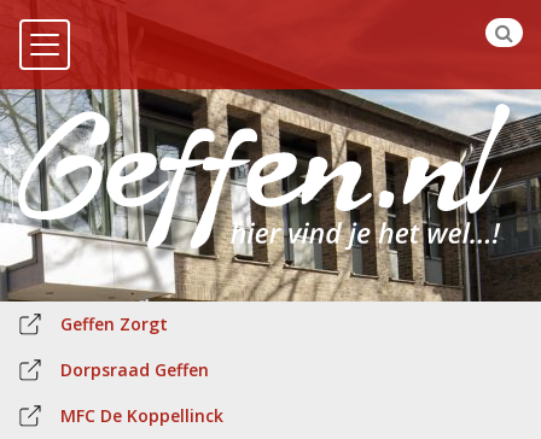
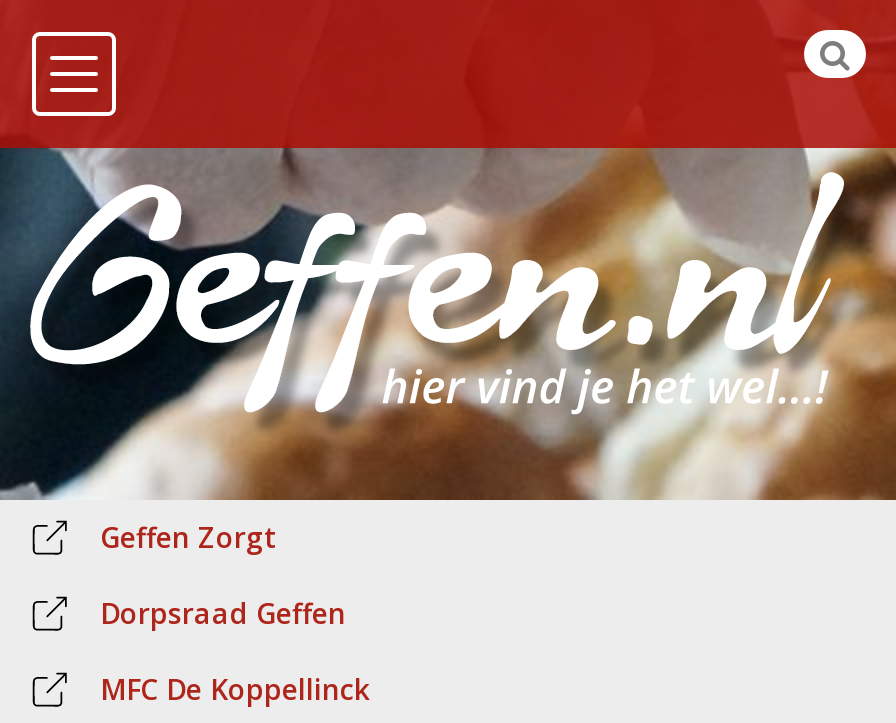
[4,88,537,303] [image] -> [6,146,890,502] [image]

